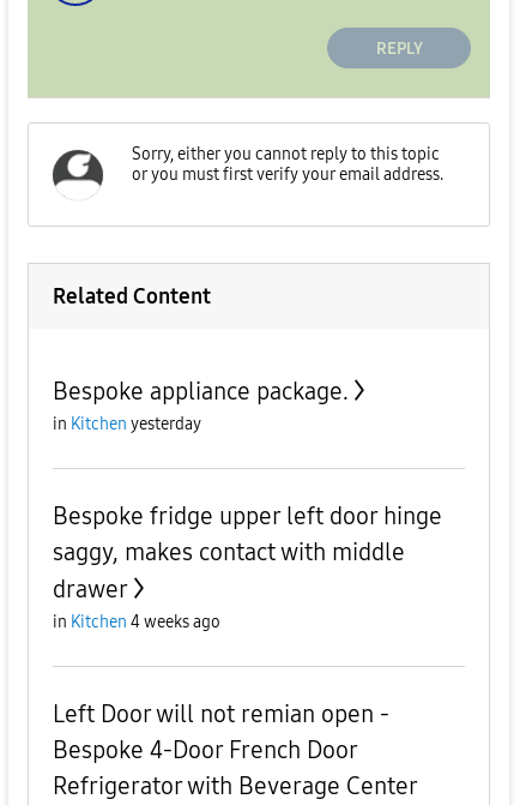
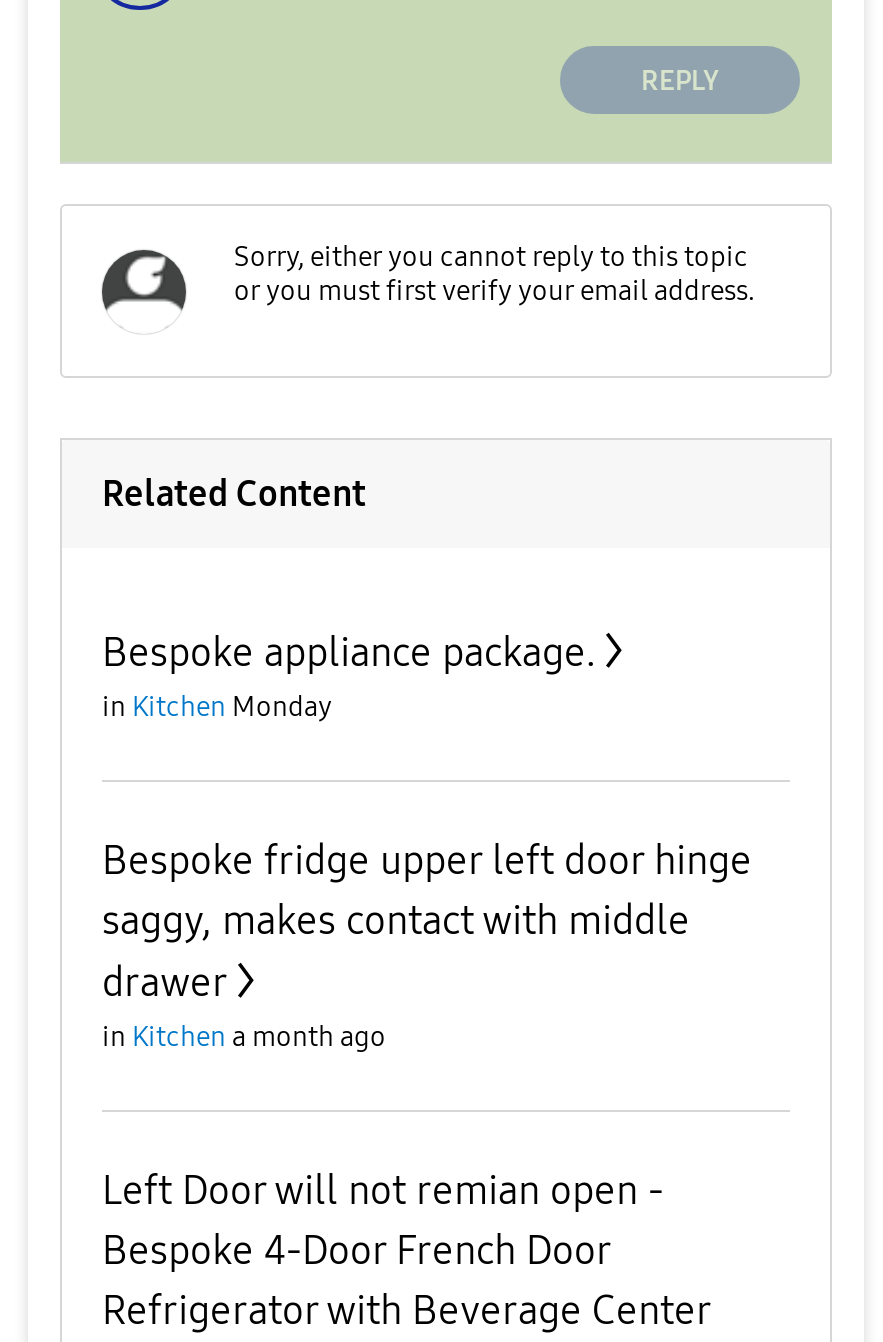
[53,414,201,434] in Kitchen yesterday -> [102,690,332,724] in Kitchen Monday
[53,612,220,632] in Kitchen 4 weeks ago -> [102,1020,386,1054] in Kitchen a month ago

